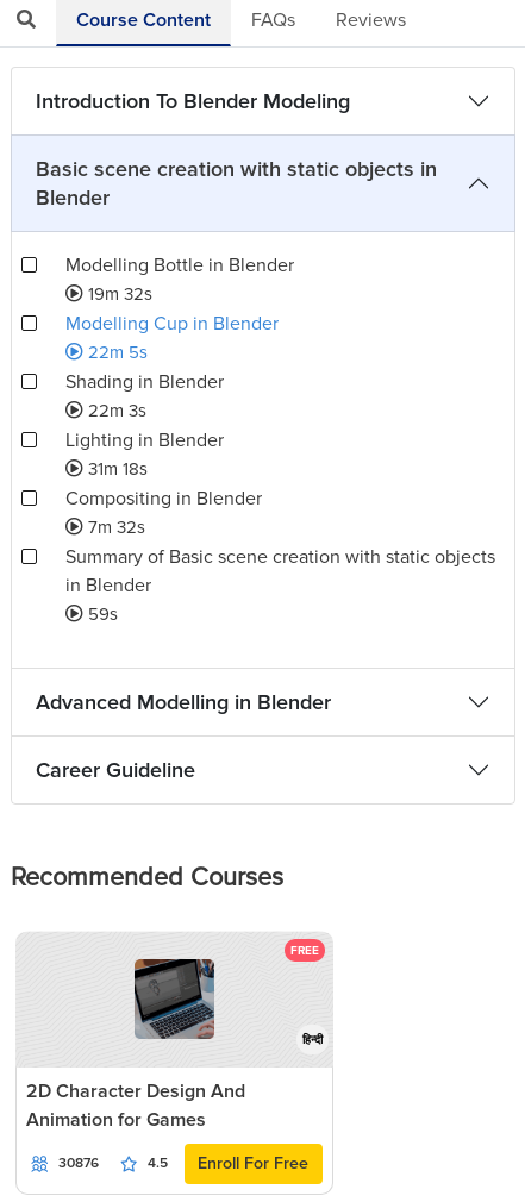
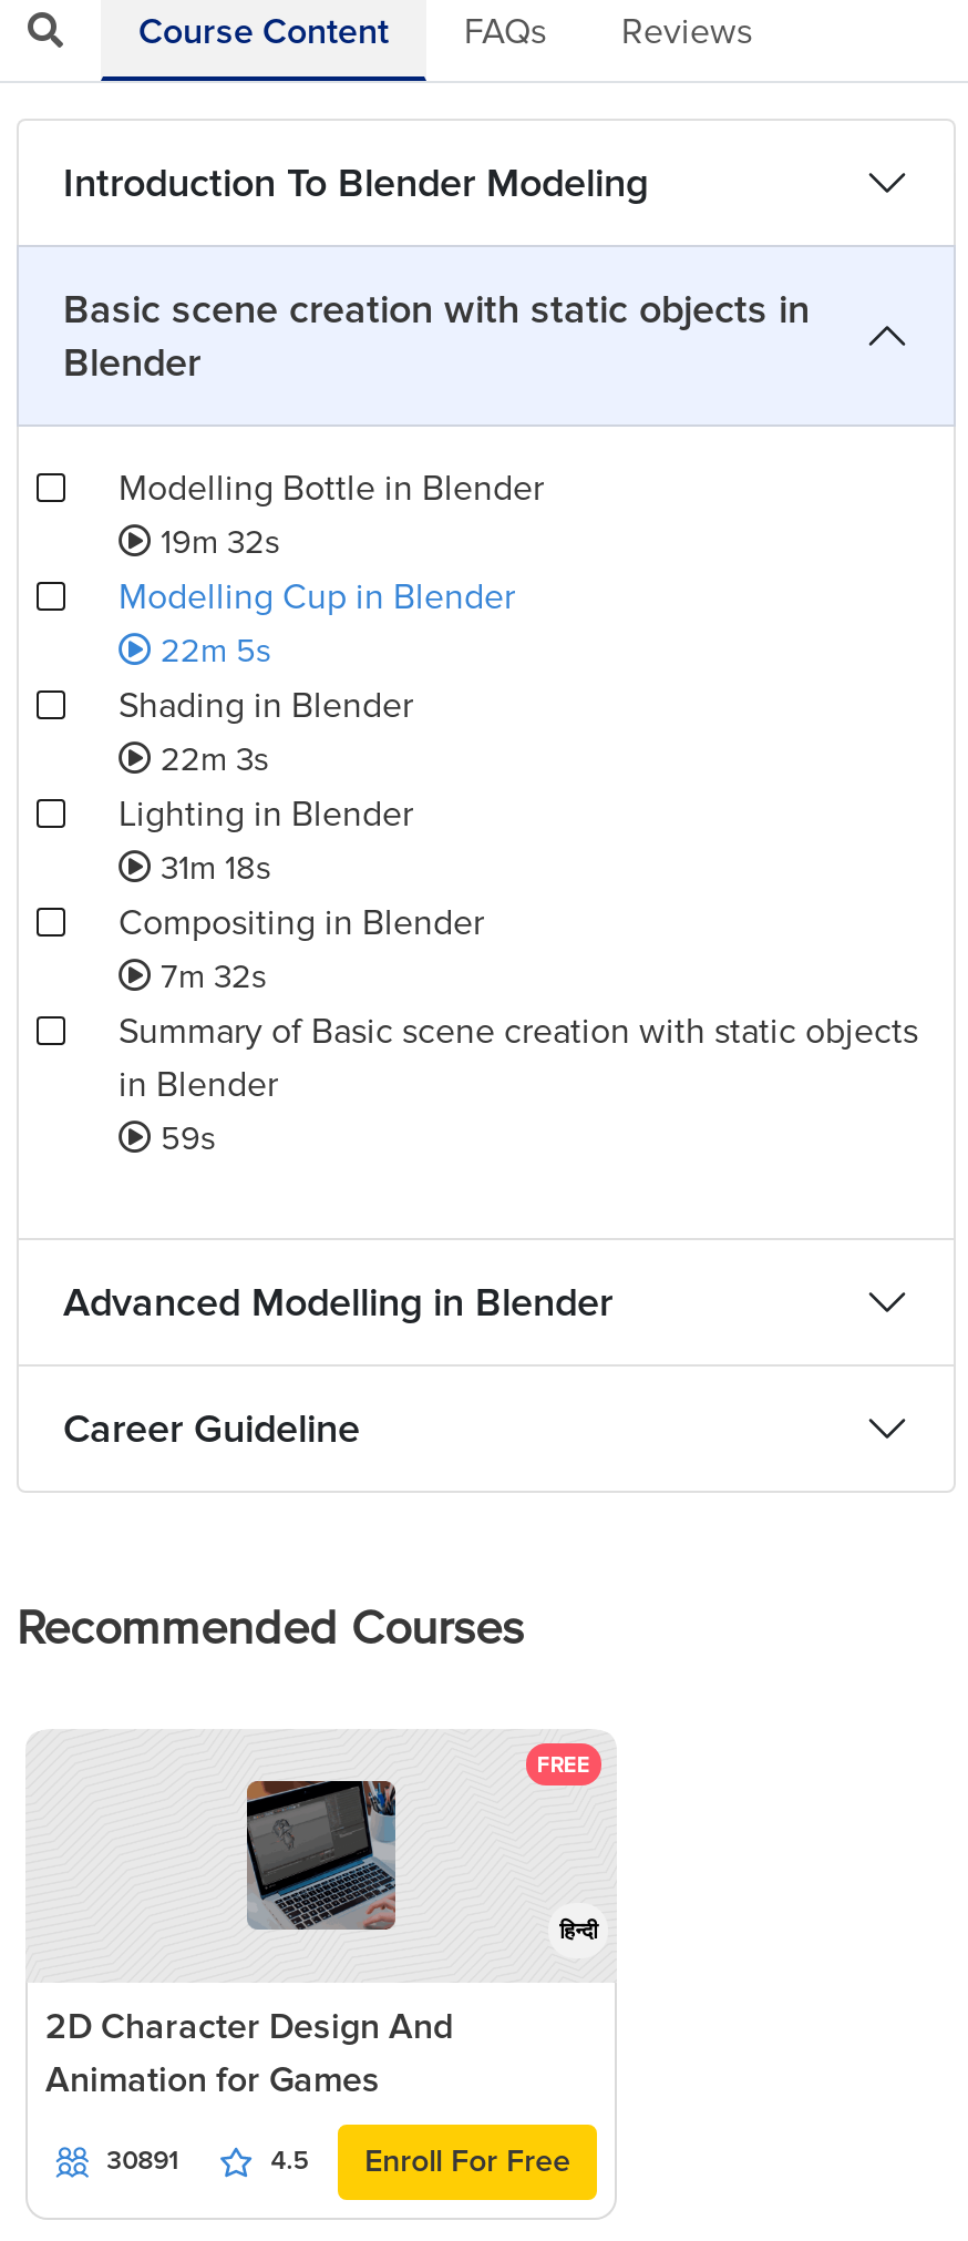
[59,1154,99,1172] 30876 -> [107,2144,180,2177] 30891

